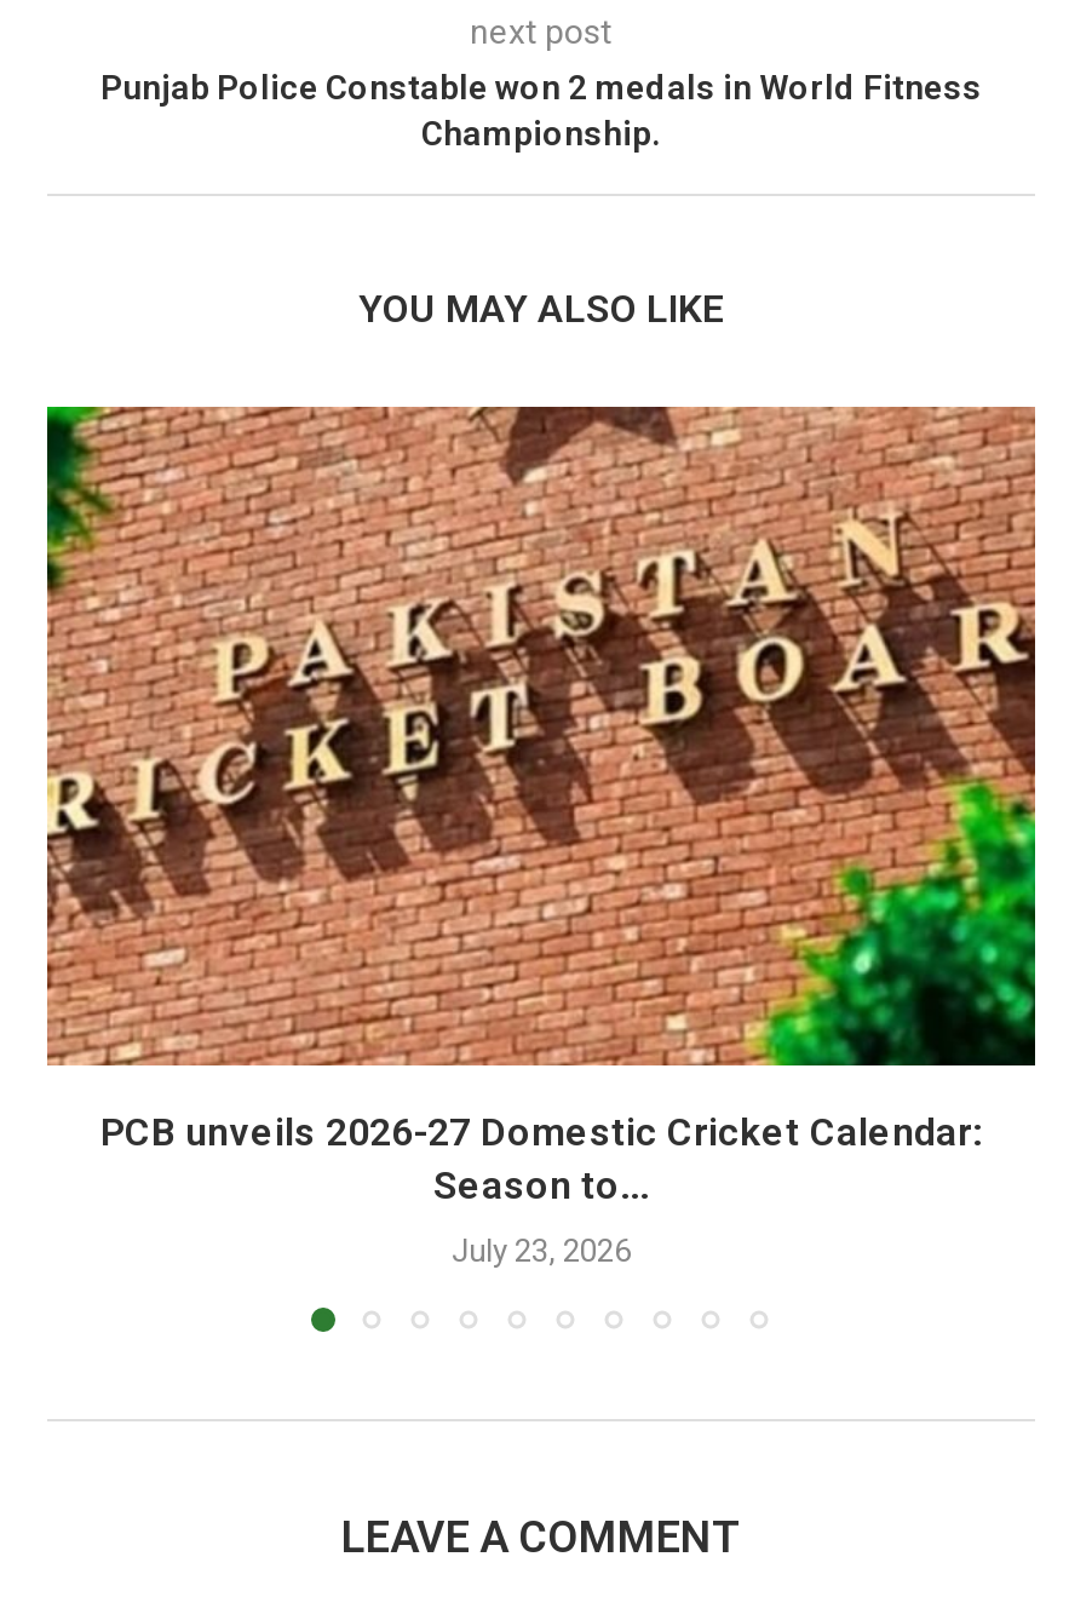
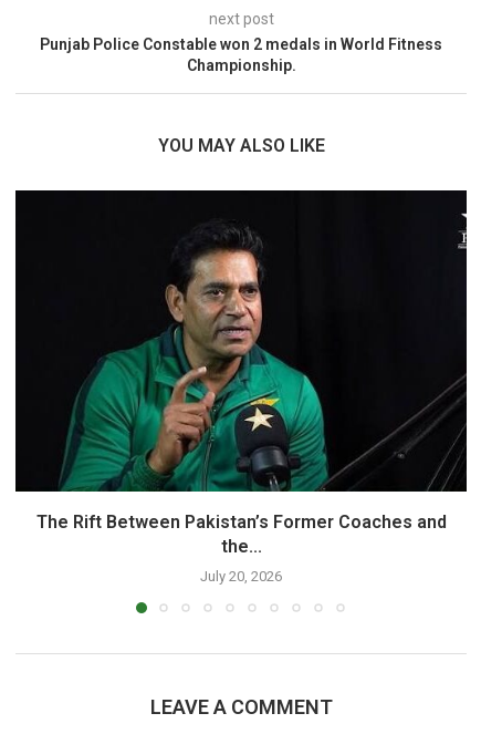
[45,404,1038,1209] [image] | PCB unveils 2026-27 Domestic Cricket Calendar: | Season to... -> [14,189,468,557] [image] | The Rift Between Pakistan’s Former Coaches and | the...
[452,1233,631,1269] July 23, 2026 -> [200,568,282,585] July 20, 2026

